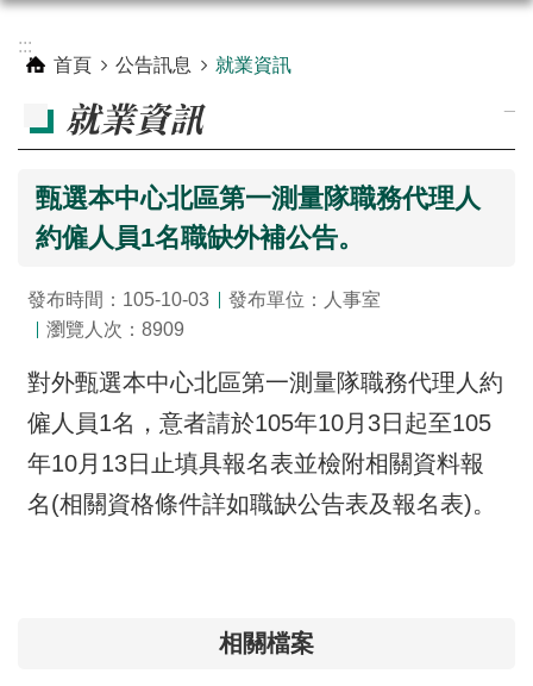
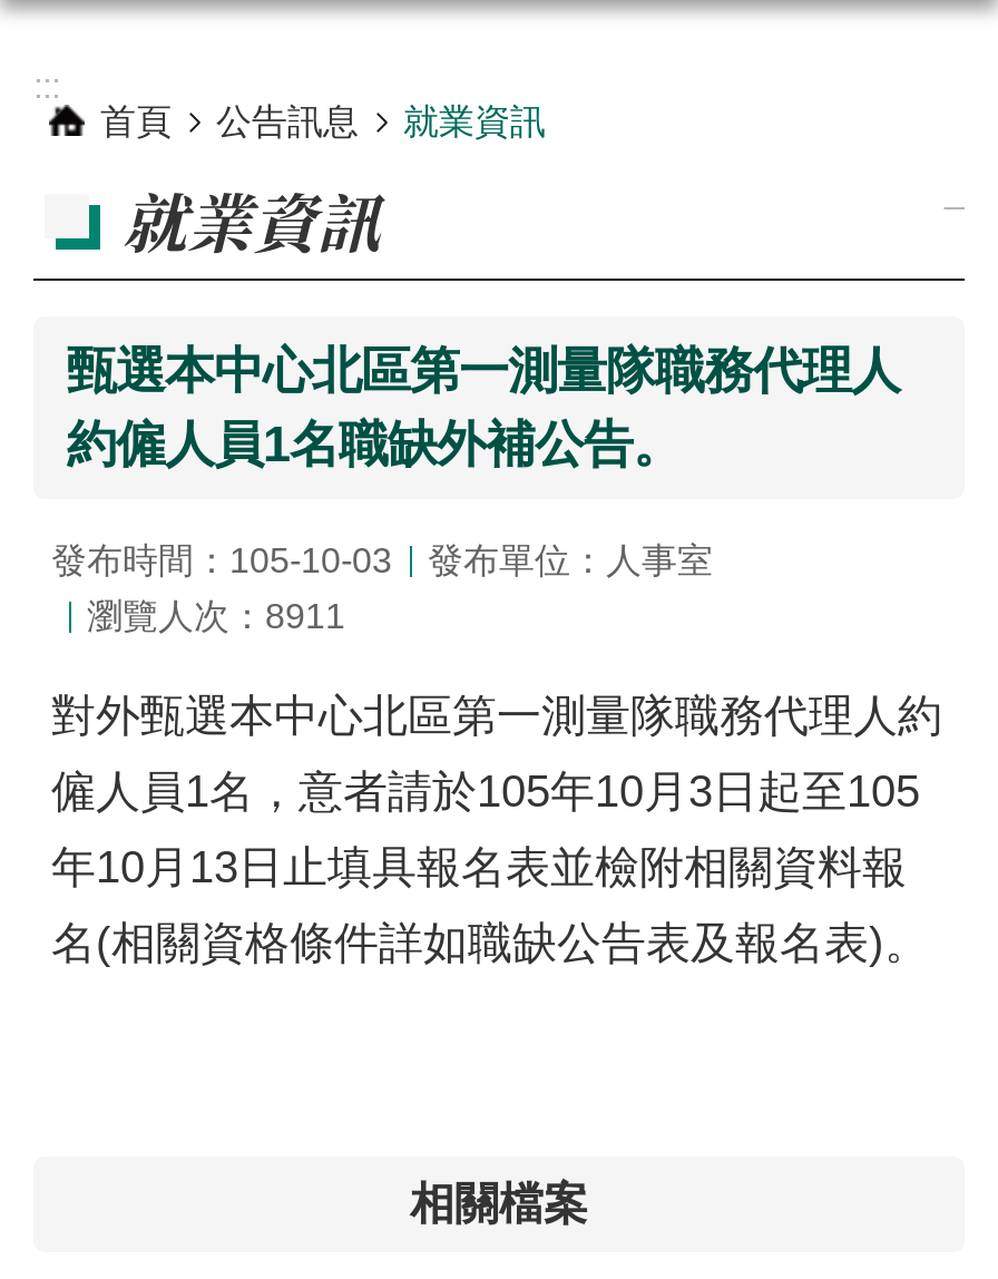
[46,320,184,340] 瀏覽人次：8909 -> [87,598,345,636] 瀏覽人次：8911

